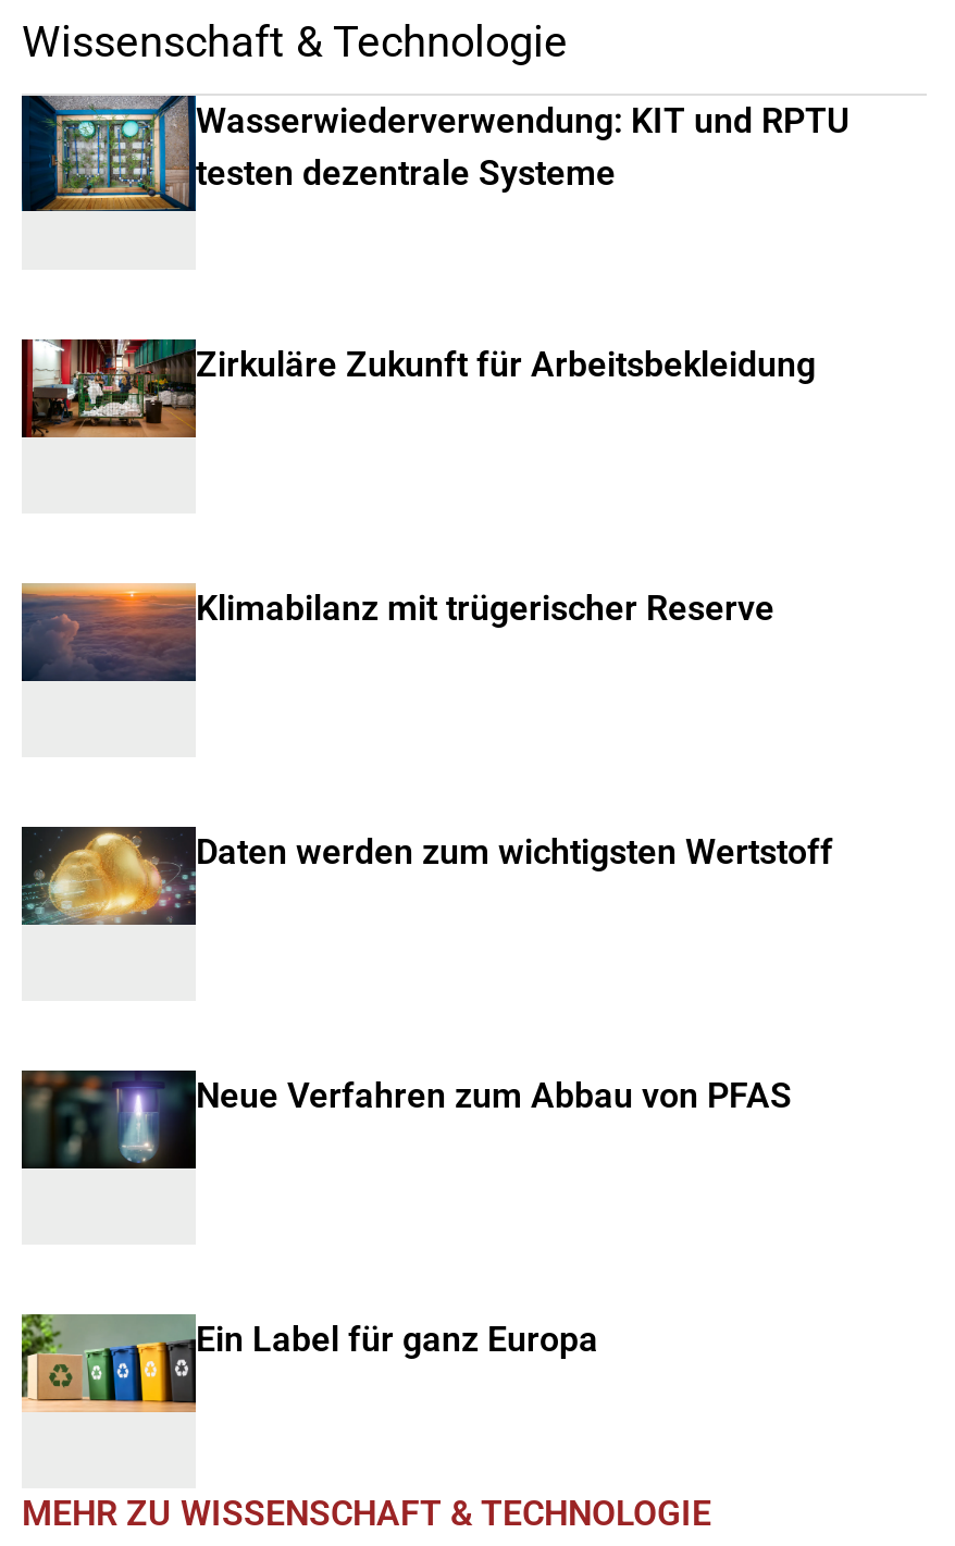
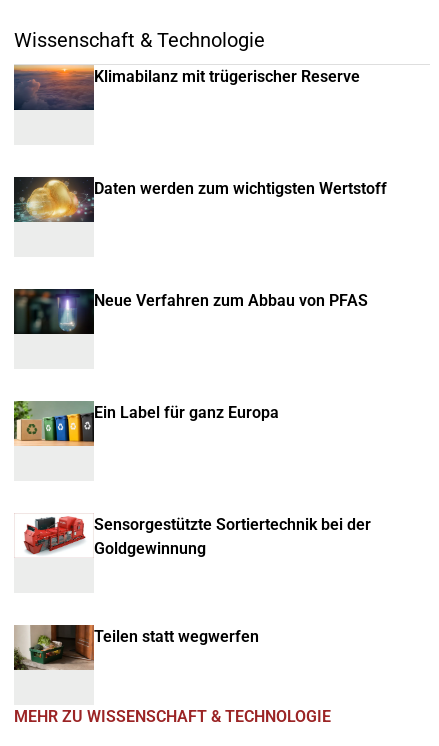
[20,94,851,213] [image] | Wasserwiederverwendung: KIT und RPTU | testen dezentrale Systeme -> none
[22,337,816,440] [image] | Zirkuläre Zukunft für Arbeitsbekleidung -> none
moved [20,583,833,1360] -> [13,65,387,422]: [image] | Klimabilanz mit trügerischer Reserve | Daten werden zum wichtigsten Wertstoff | Neue Verfahren zum Abbau von PFAS | Ein Label für ganz Europa
moved [17,1312,194,1414] -> [12,400,93,447]: [image]
none -> [13,624,259,671] [image] | Teilen statt wegwerfen
none -> [23,515,371,558] [image] | Sensorgestützte Sortiertechnik bei der | Goldgewinnung

